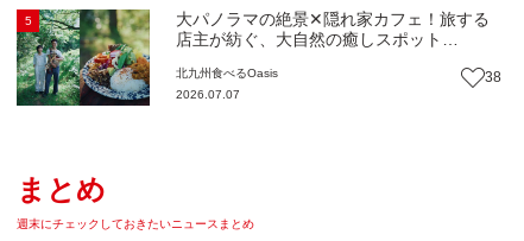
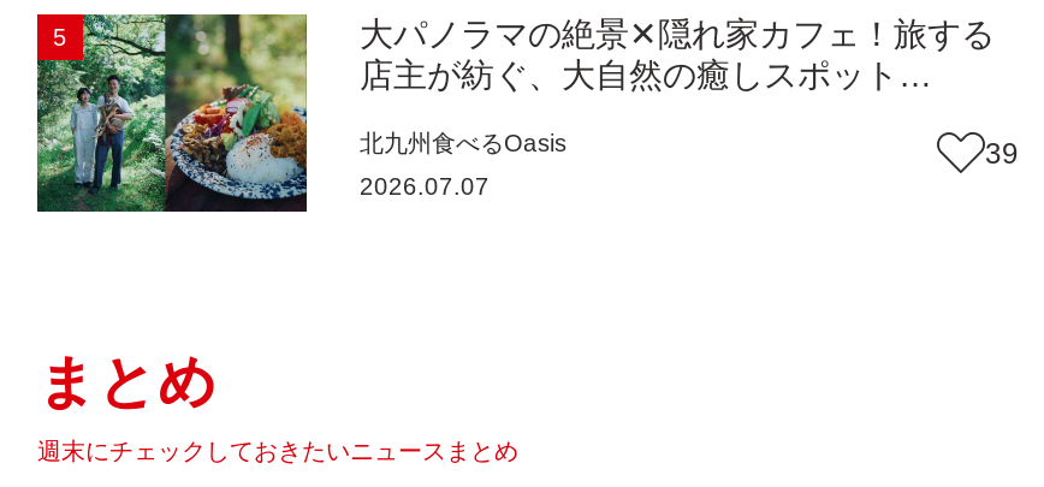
[485,69,501,86] 38 -> [985,137,1019,171] 39

